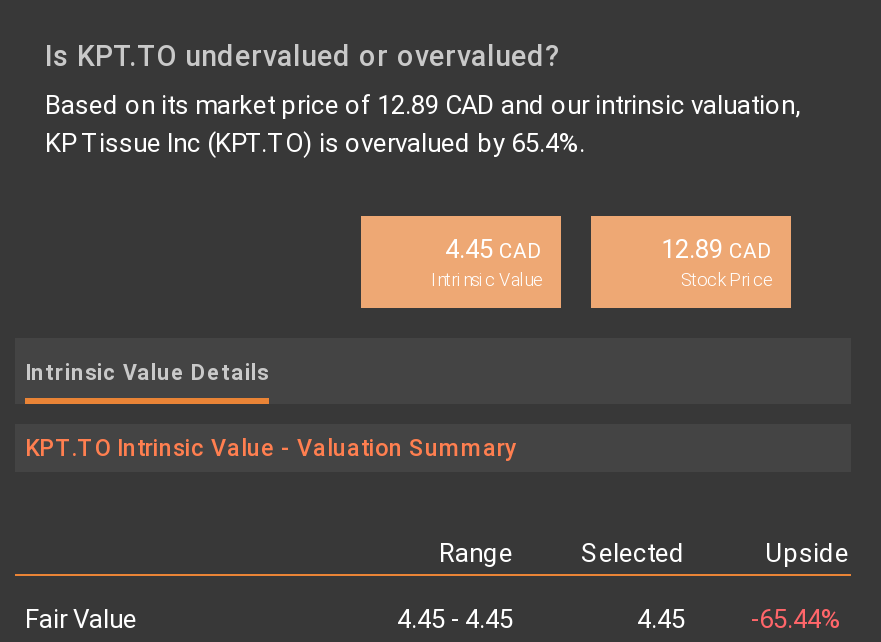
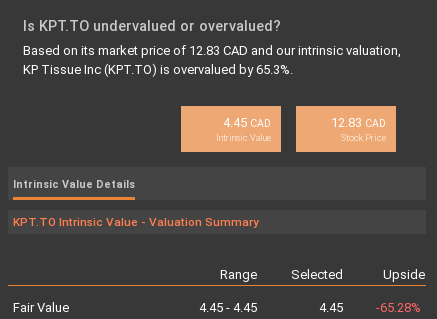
[45,91,801,121] Based on its market price of 12.89 CAD and our intrinsic valuation, -> [23,43,401,58] Based on its market price of 12.83 CAD and our intrinsic valuation,
[45,129,585,159] KP Tissue Inc (KPT.TO) is overvalued by 65.4%. -> [23,62,293,77] KP Tissue Inc (KPT.TO) is overvalued by 65.3%.
[661,235,771,265] 12.89 CAD -> [331,115,386,130] 12.83 CAD
[751,605,841,635] -65.44% -> [376,300,421,315] -65.28%

